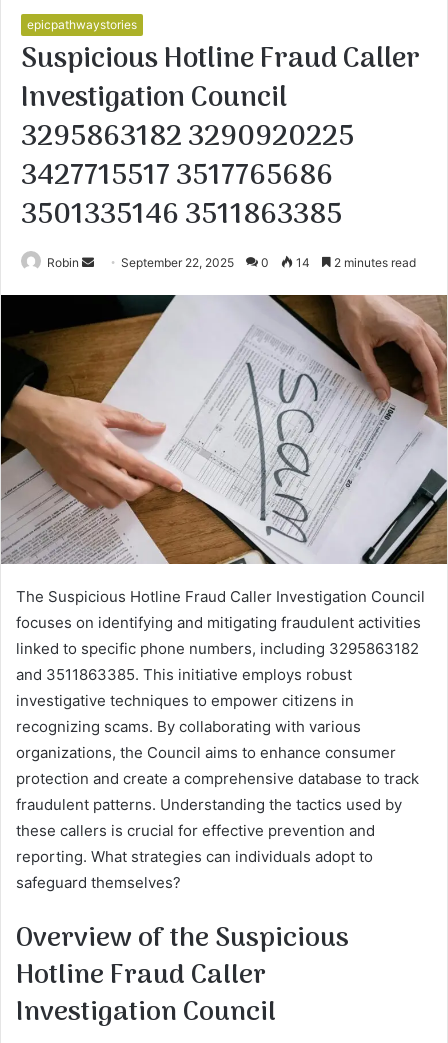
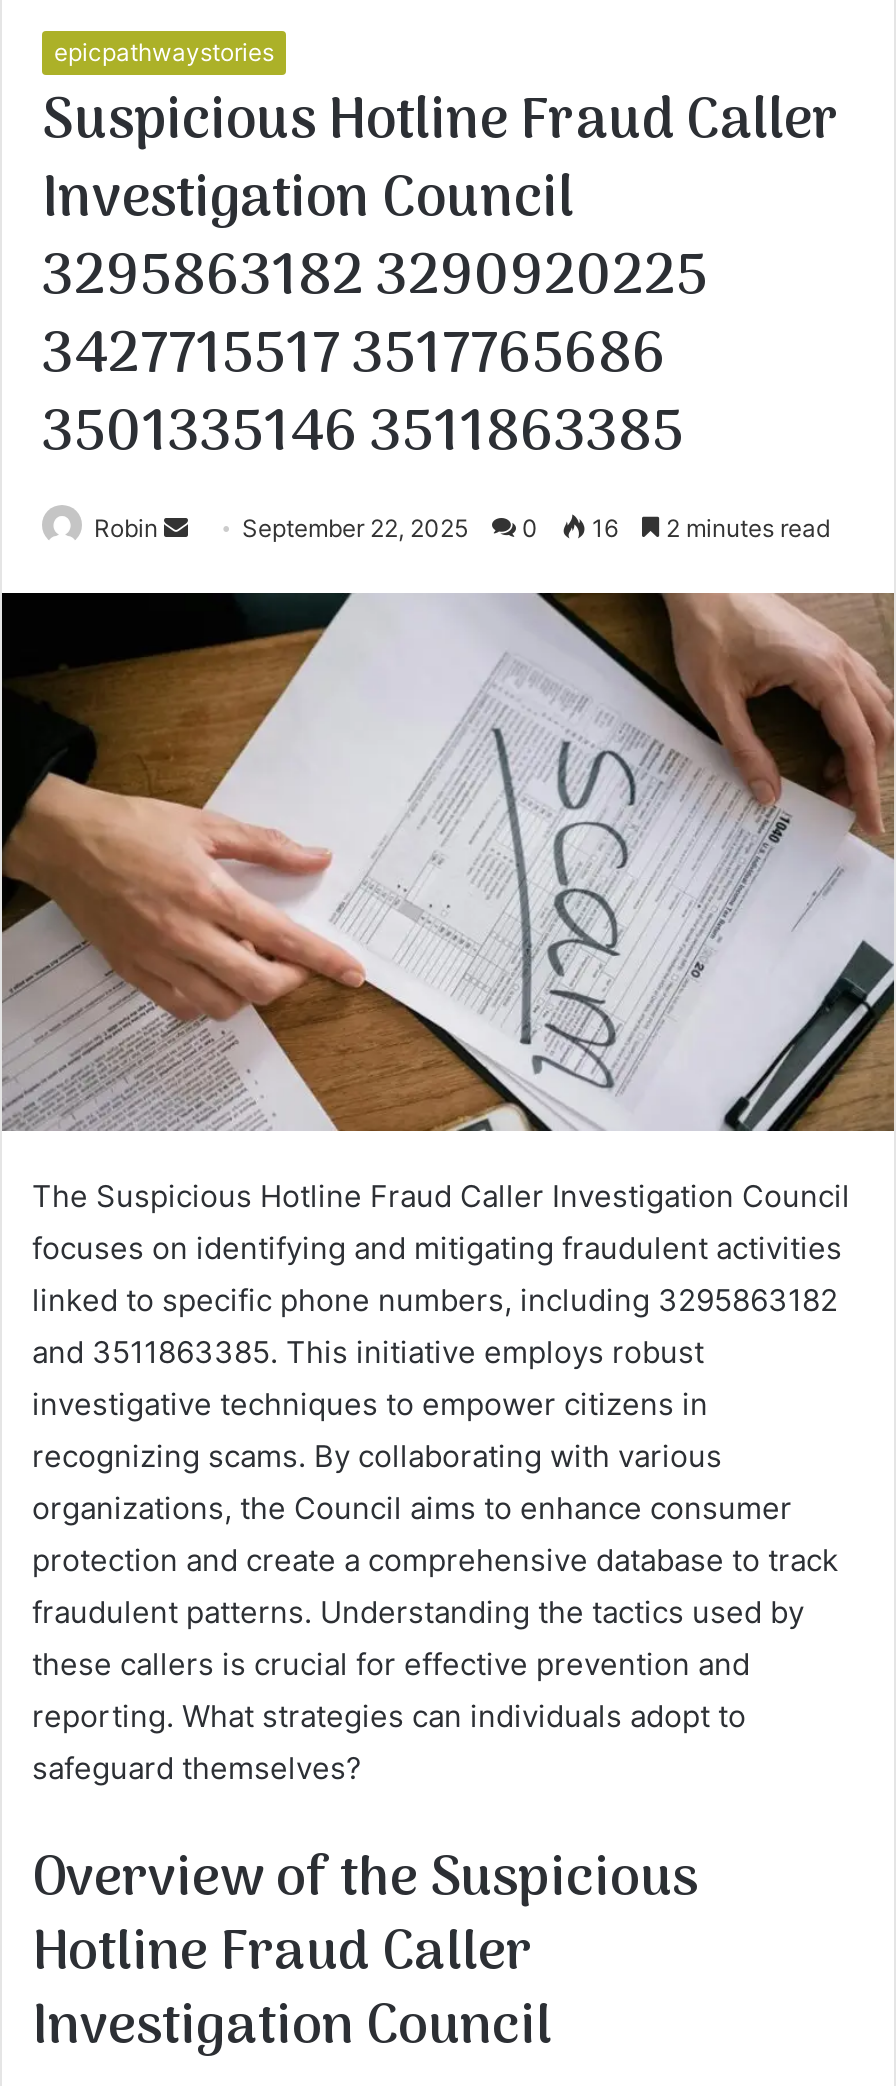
[293,255,310,270] 14 -> [586,513,618,543] 16

